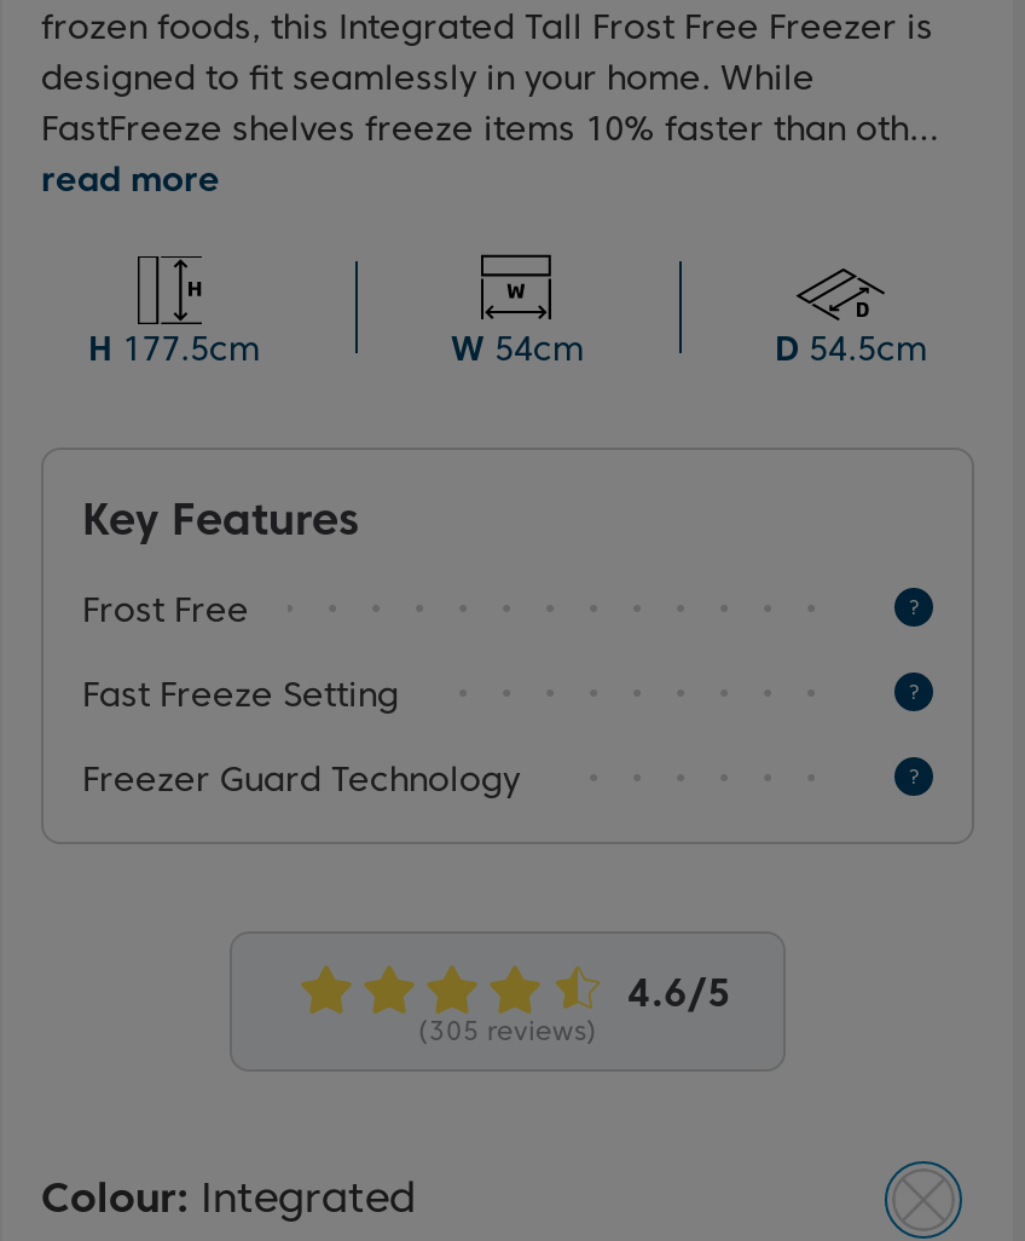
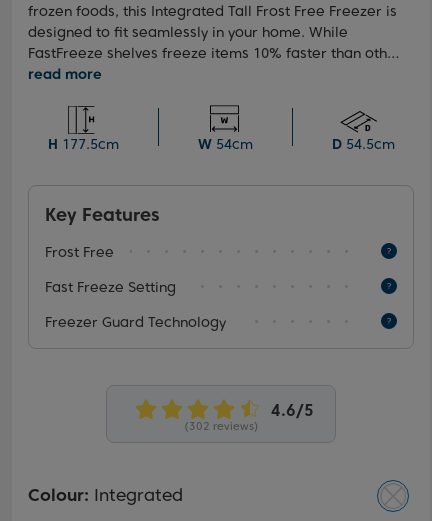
[417,1013,598,1047] (305 reviews) -> [183,419,258,433] (302 reviews)

